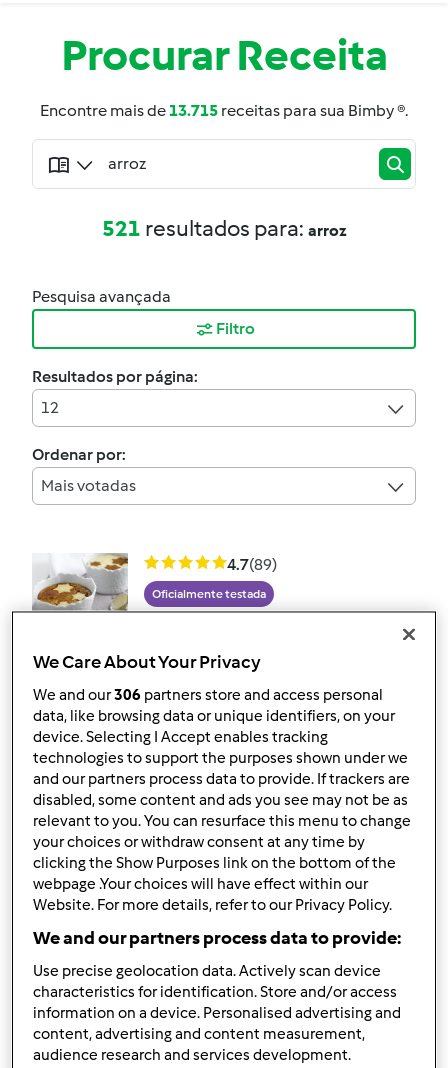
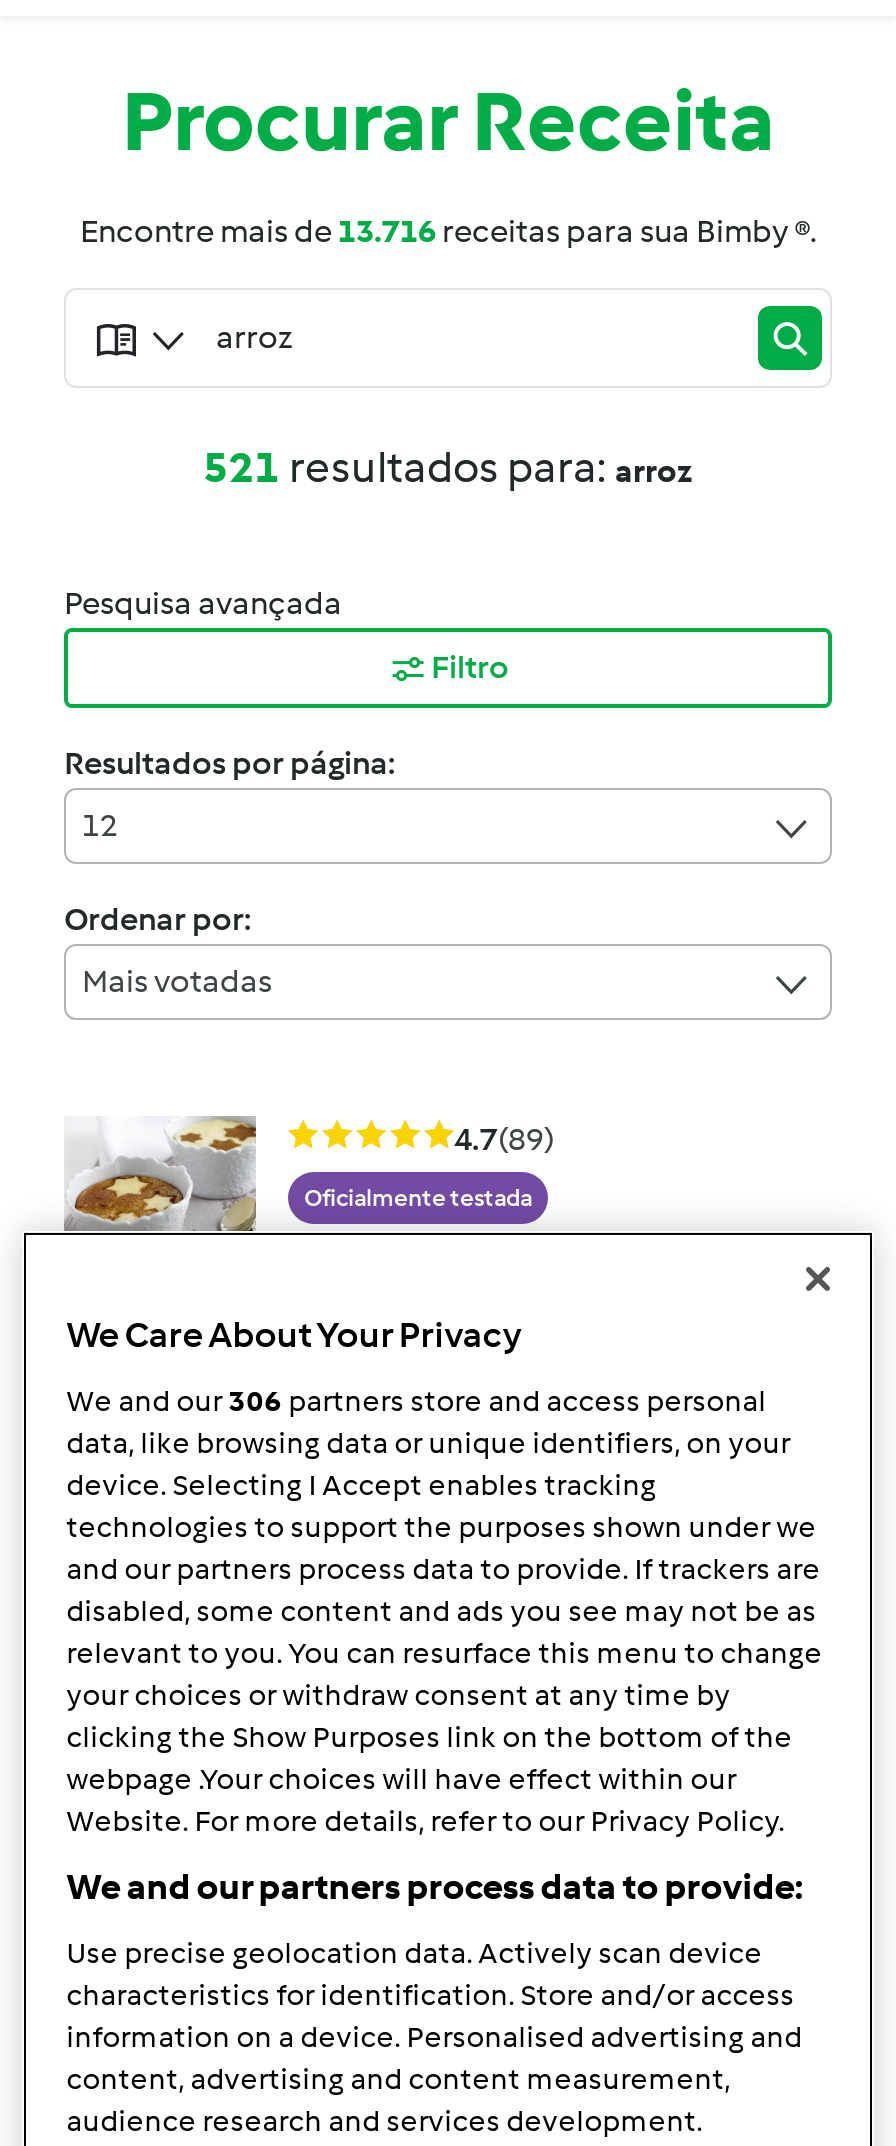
[40,101,408,120] Encontre mais de 13.715 receitas para sua Bimby ®. -> [80,212,816,250] Encontre mais de 13.716 receitas para sua Bimby ®.

